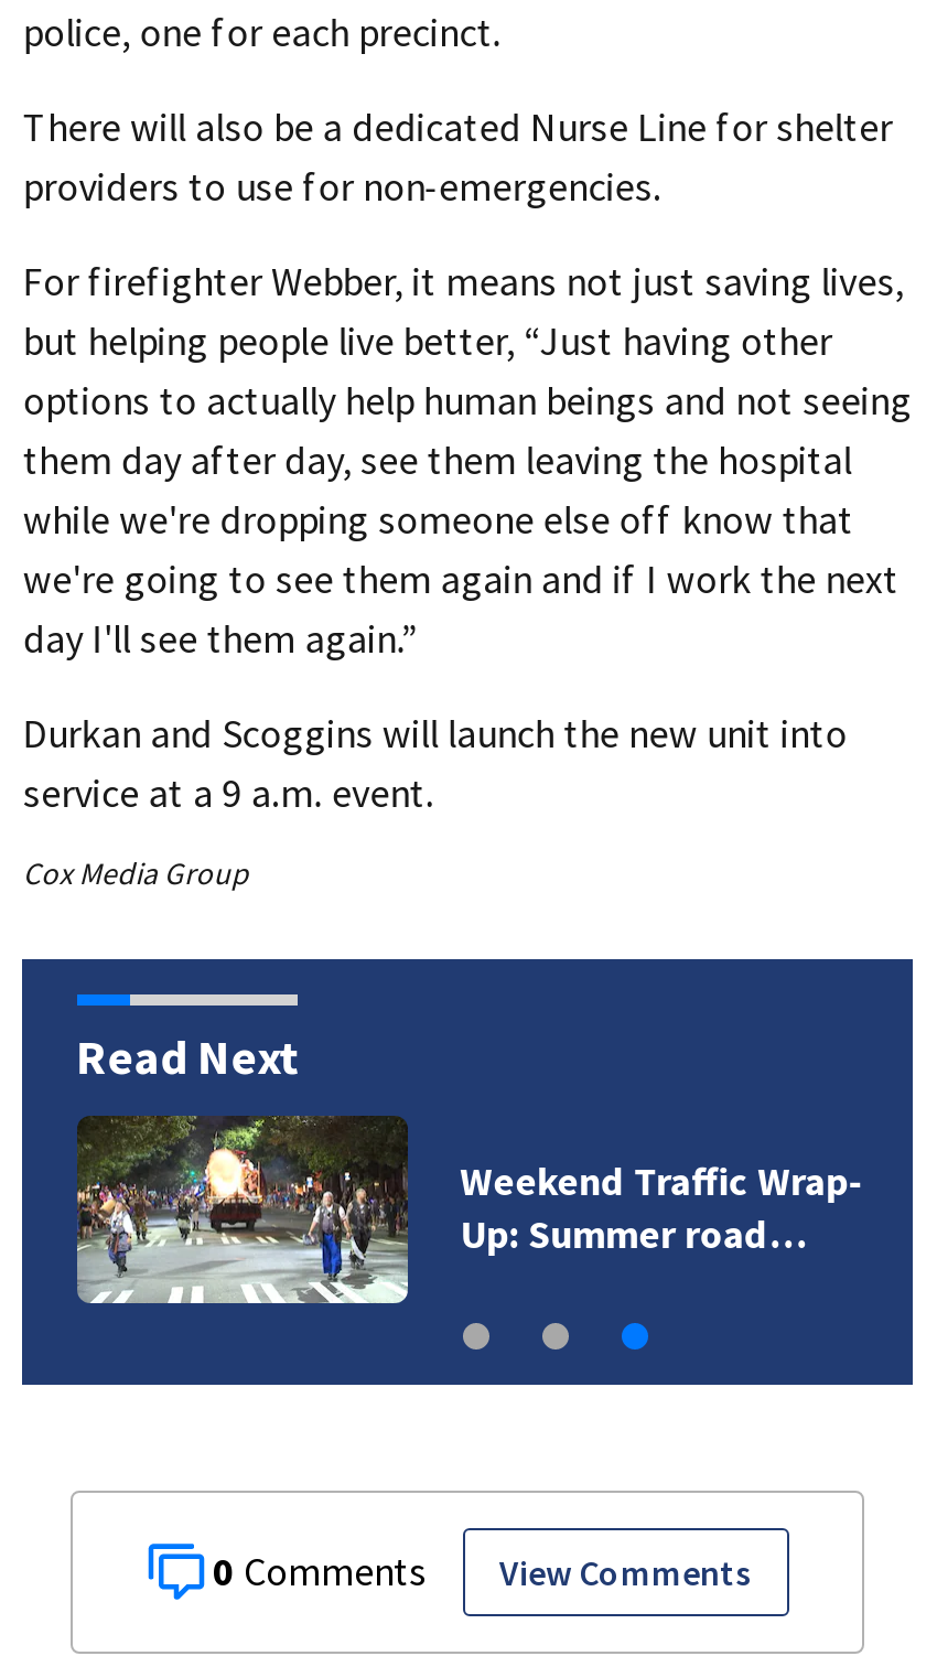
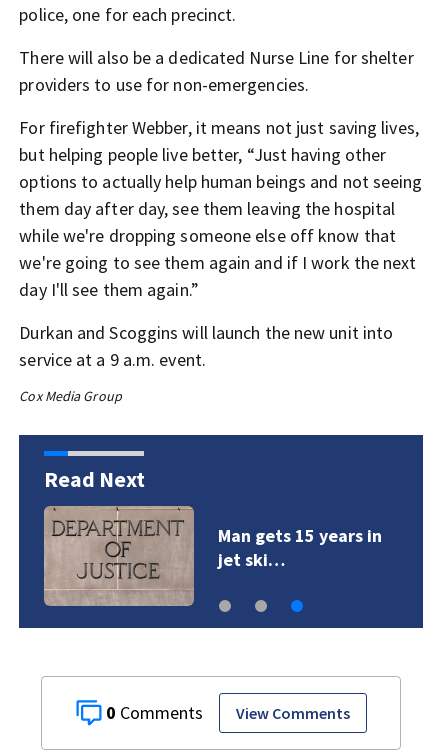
[75,1114,861,1336] [image] | Weekend Traffic Wrap- | Up: Summer road… -> [43,505,382,607] [image] | Man gets 15 years in | jet ski…

